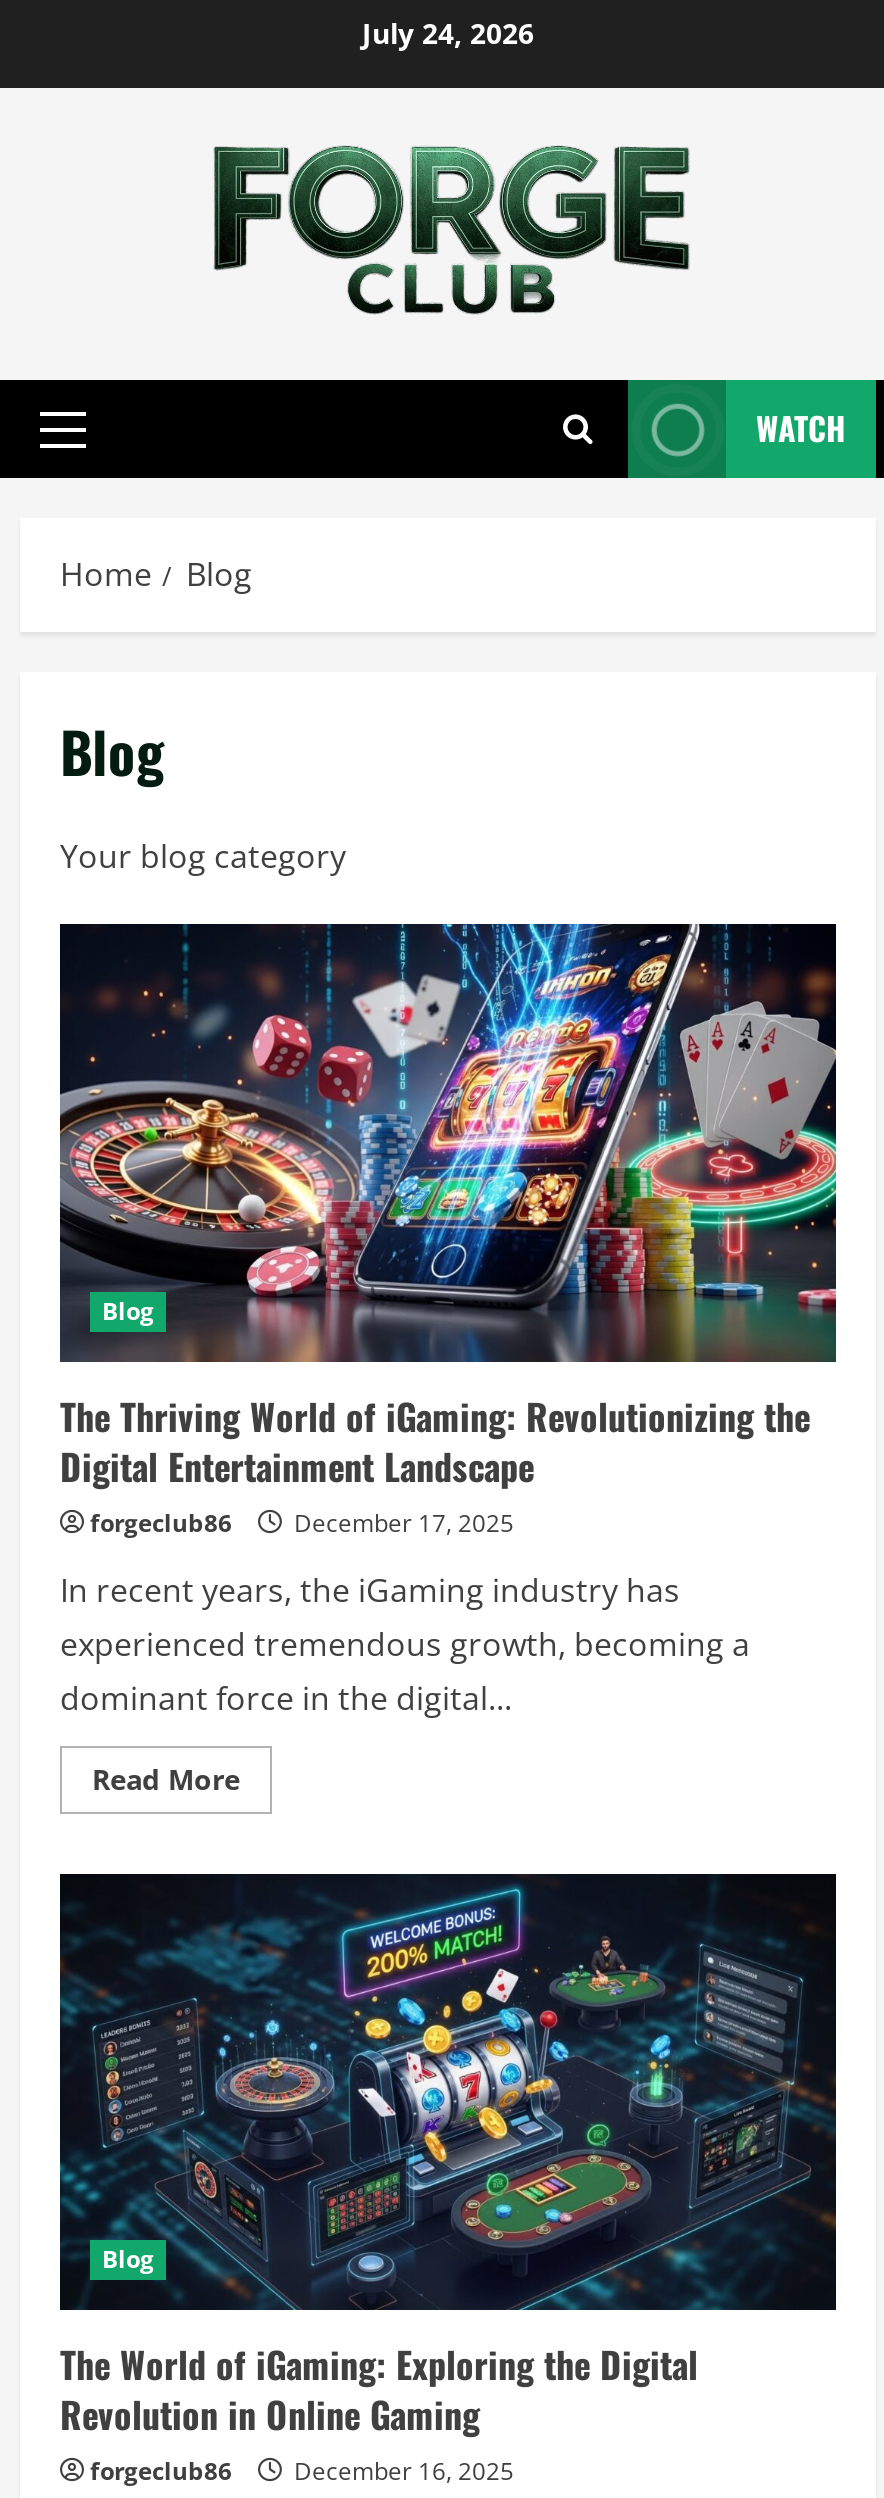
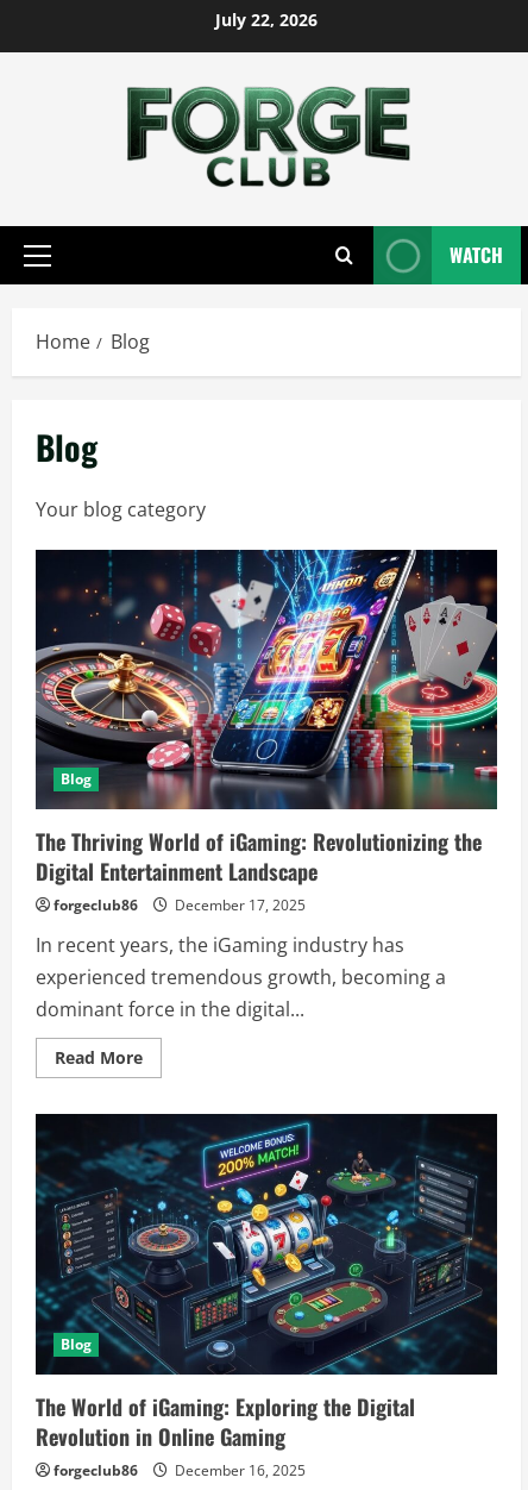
[362,14,534,52] July 24, 2026 -> [215,8,318,31] July 22, 2026

